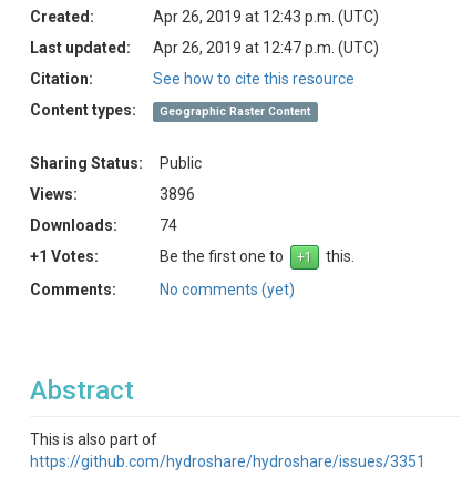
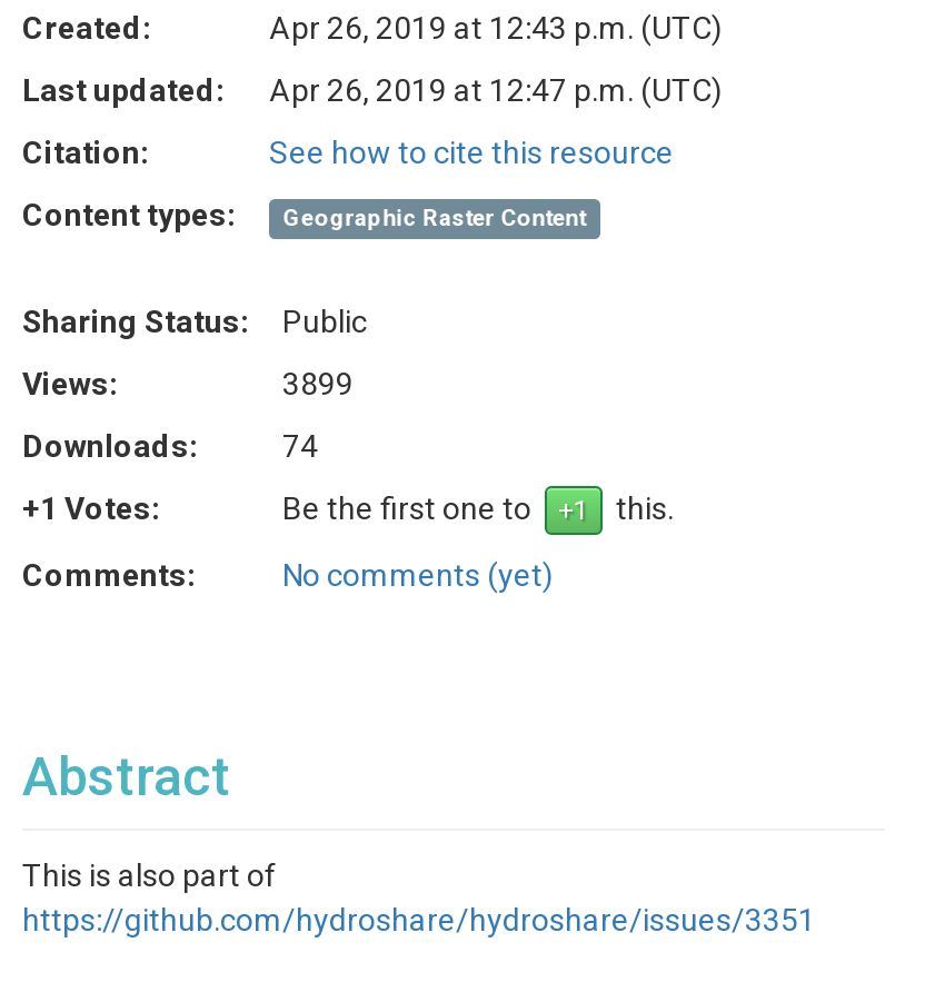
[160,185,195,203] 3896 -> [282,366,354,401] 3899

